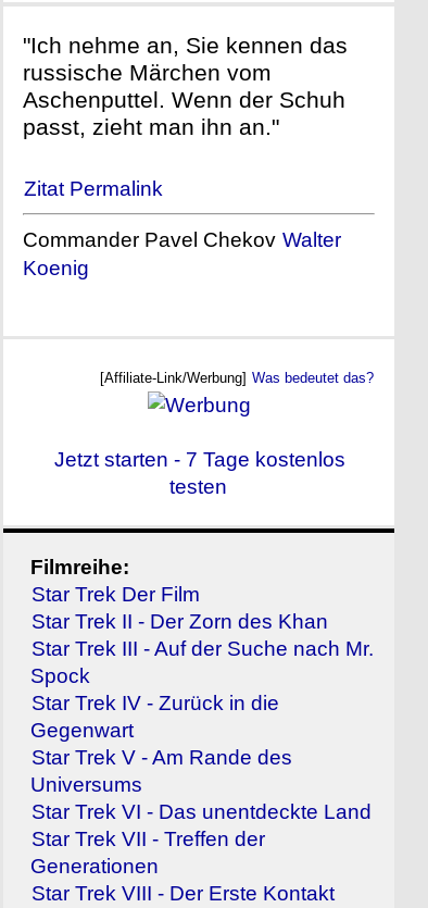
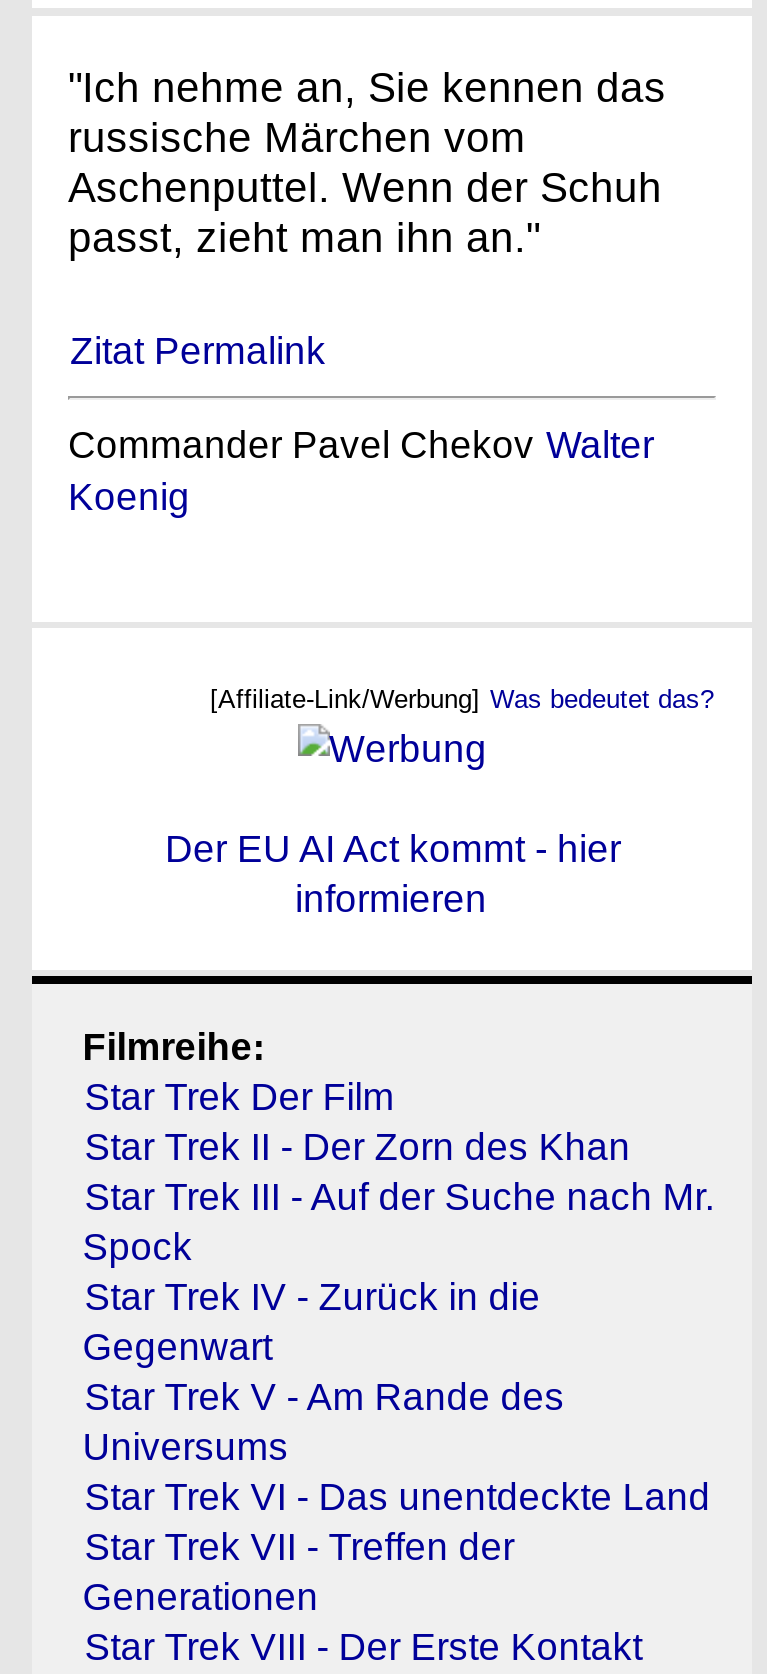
[54,448,345,498] Jetzt starten - 7 Tage kostenlos | testen -> [165,828,621,920] Der EU AI Act kommt - hier | informieren

